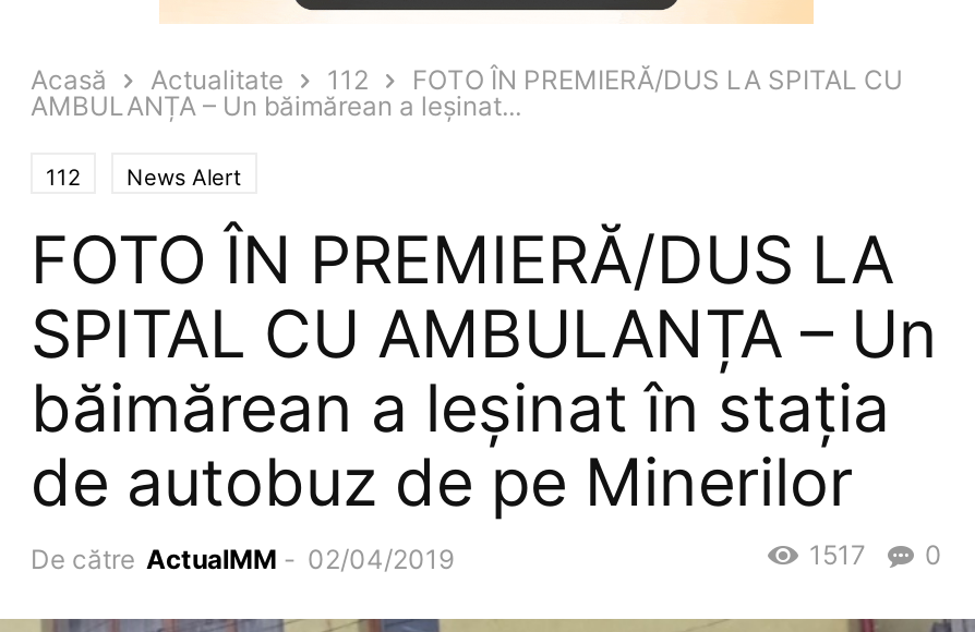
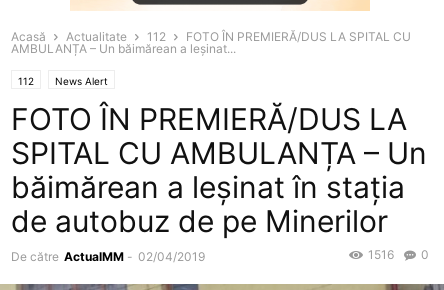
[809,538,942,571] 1517 0 -> [368,247,429,262] 1516 0

